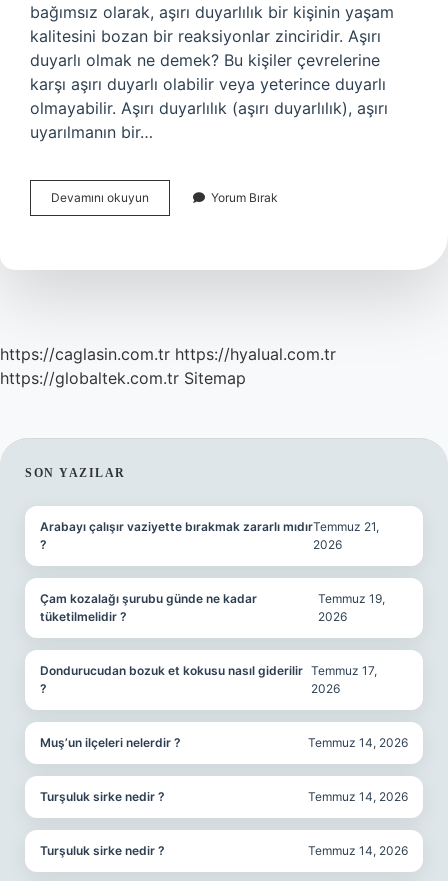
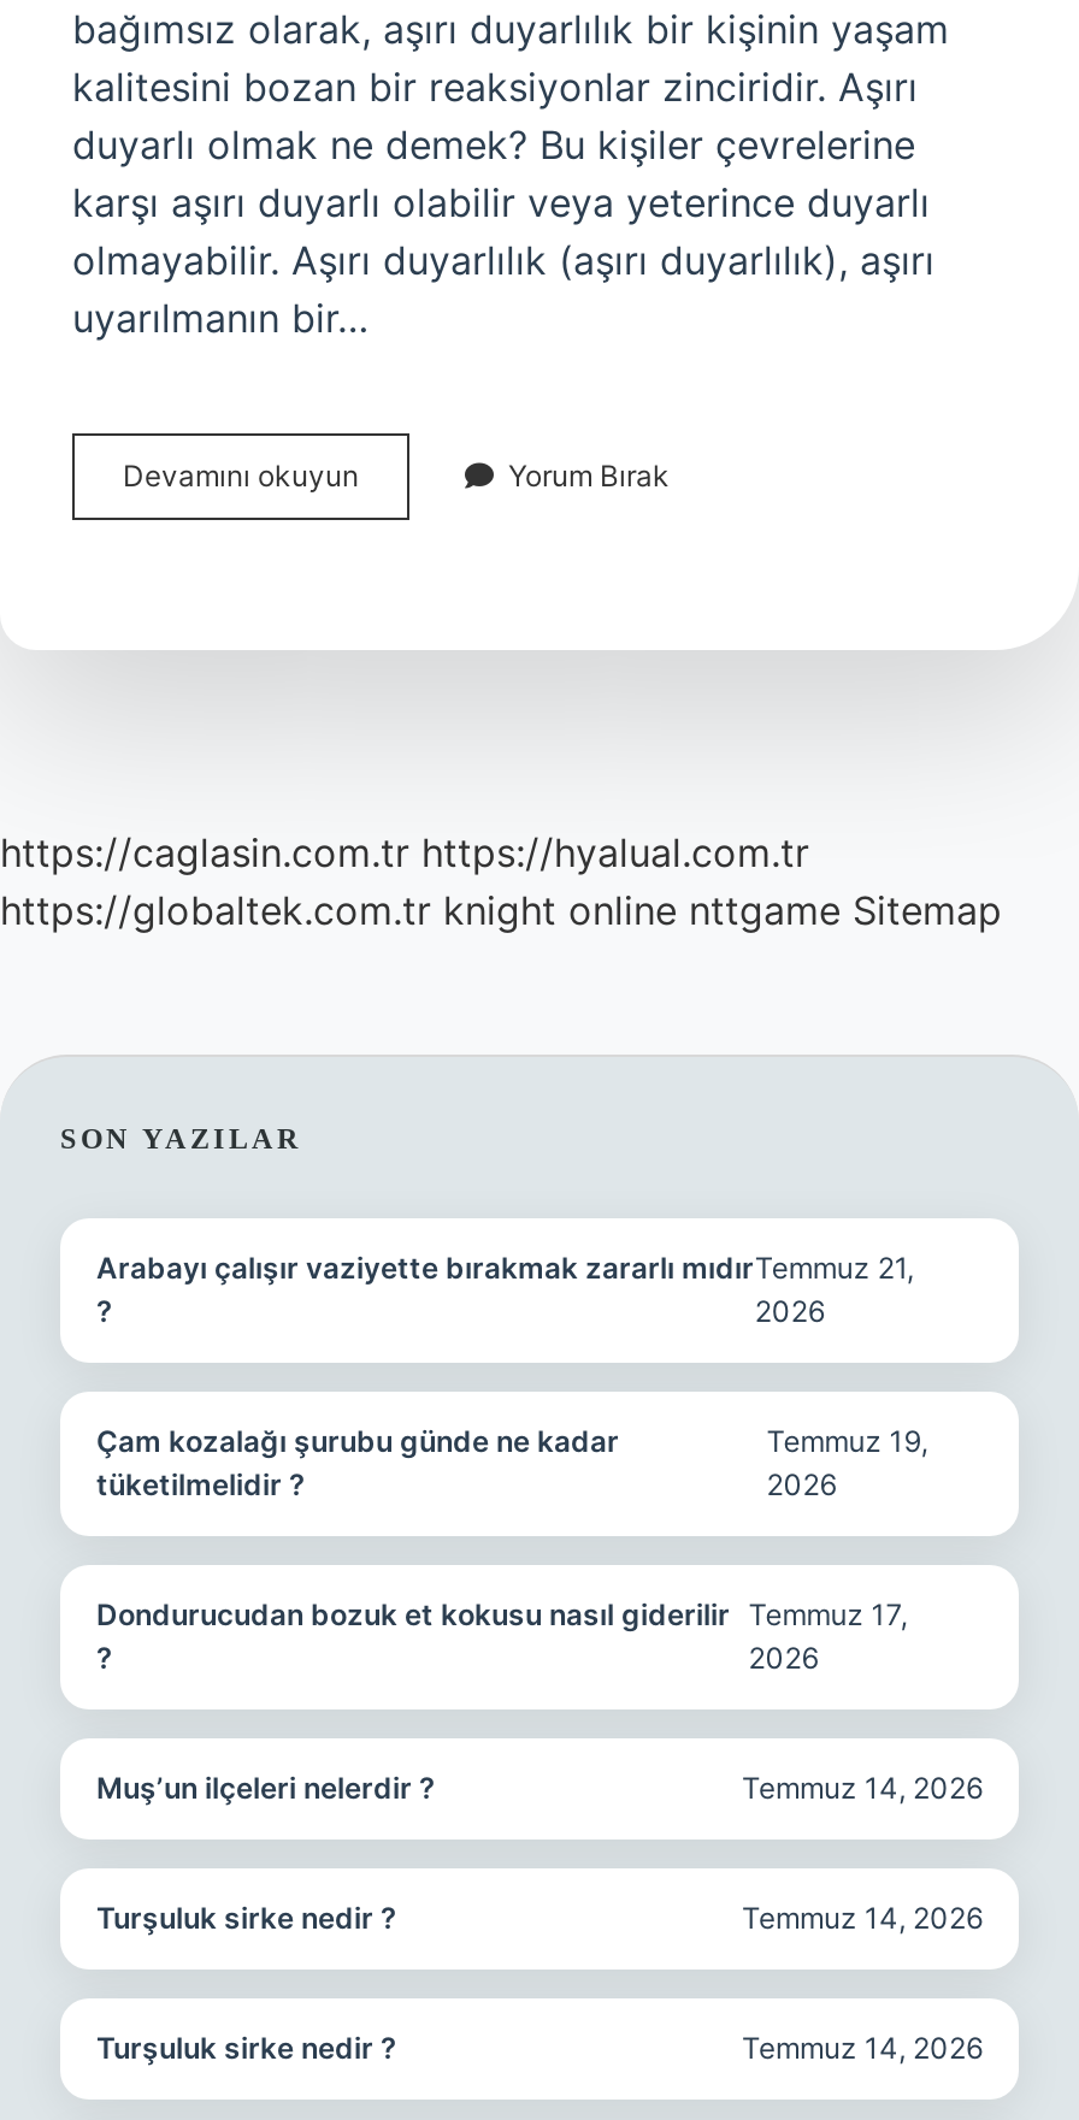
[0,368,246,388] https://globaltek.com.tr Sitemap -> [0,886,1002,934] https://globaltek.com.tr knight online nttgame Sitemap

